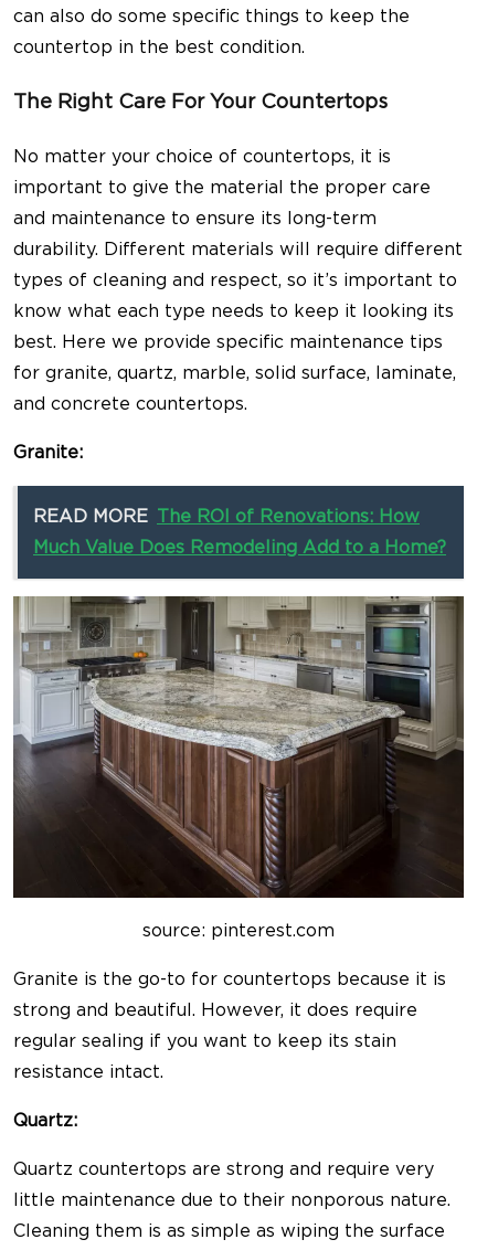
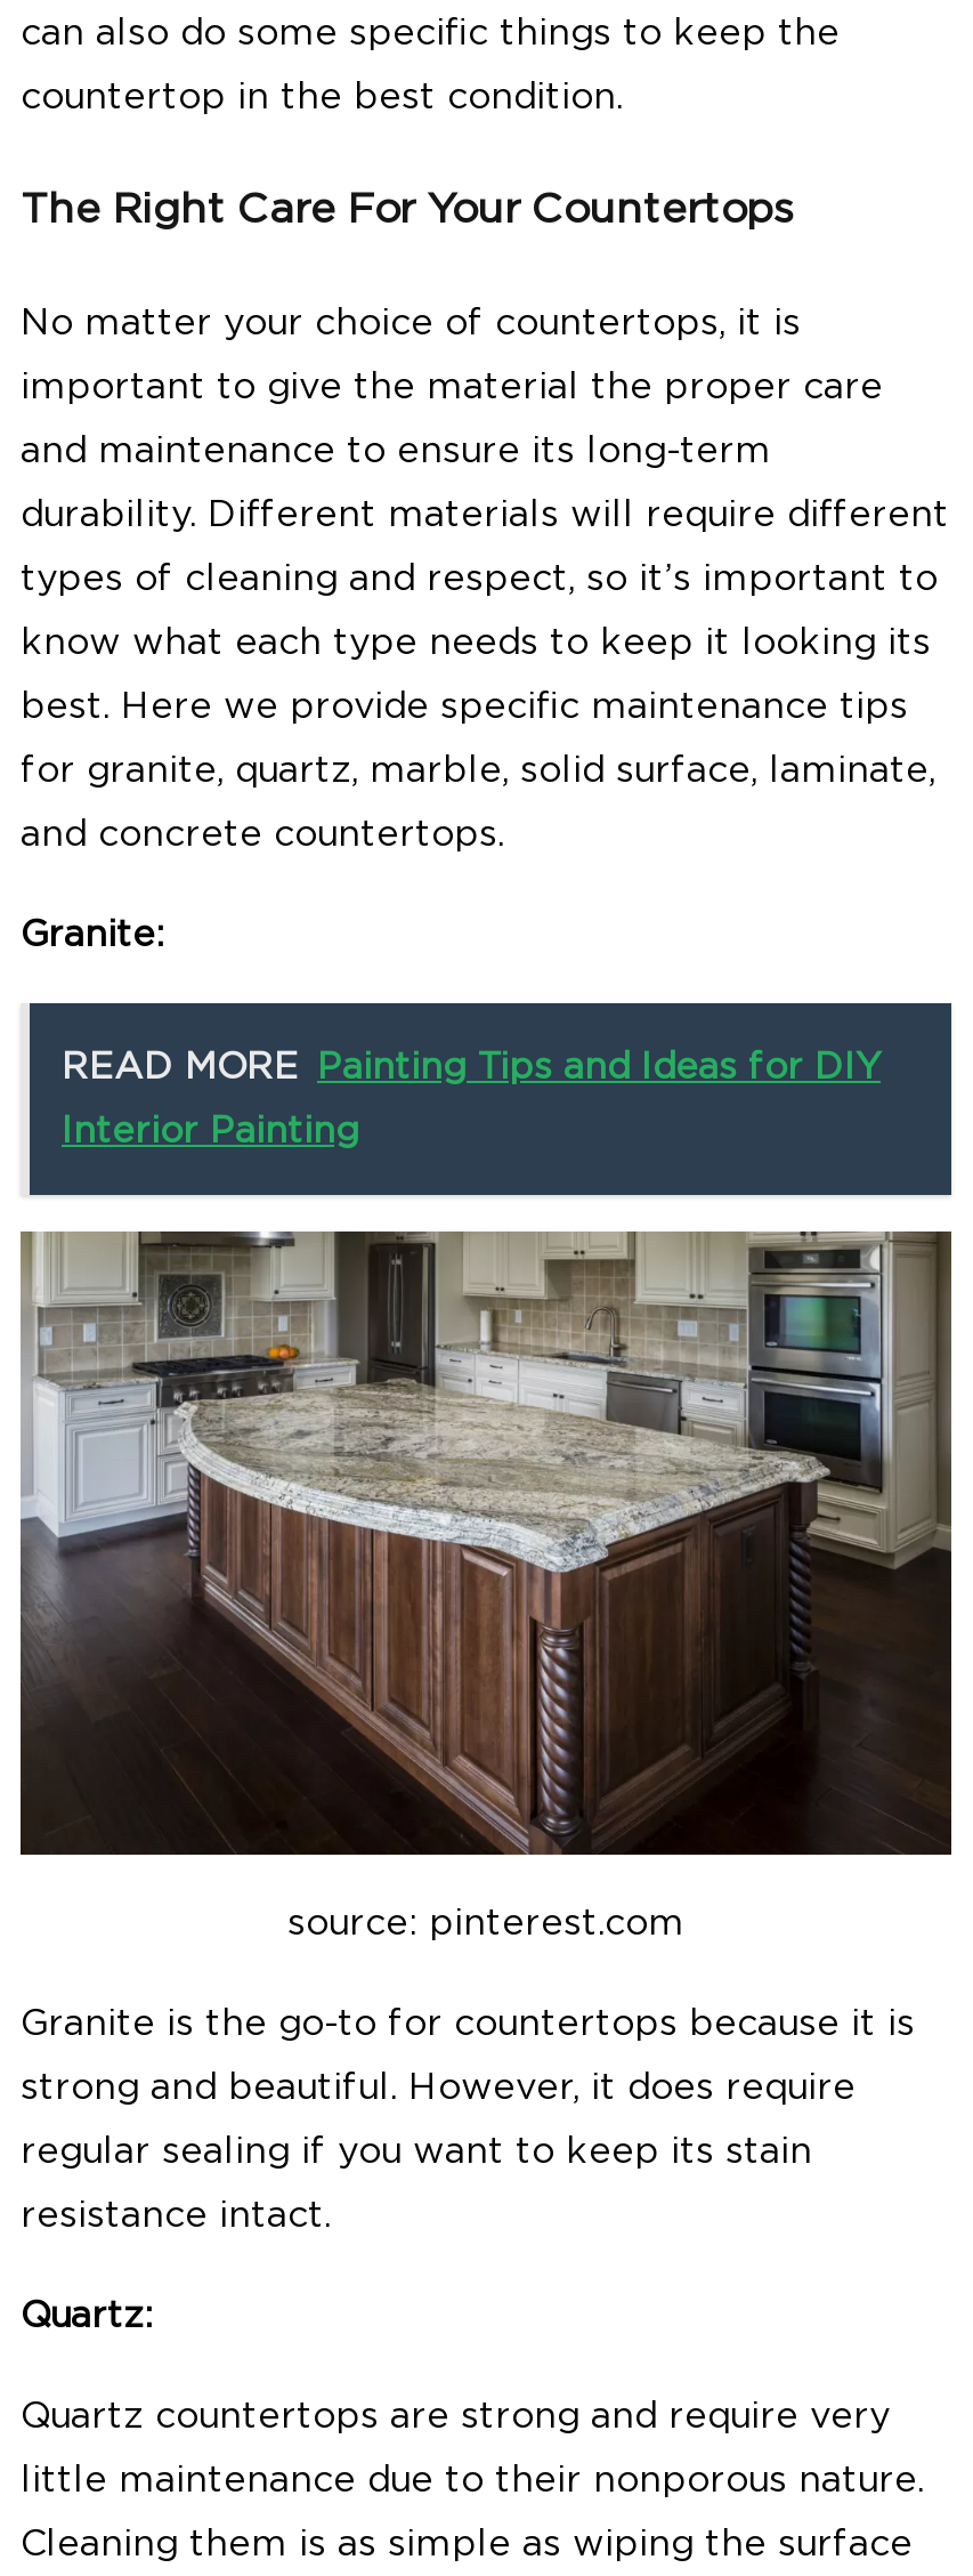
[33,508,420,526] READ MORE The ROI of Renovations: How -> [62,1049,881,1085] READ MORE Painting Tips and Ideas for DIY
[33,539,446,557] Much Value Does Remodeling Add to a Home? -> [62,1113,358,1149] Interior Painting

